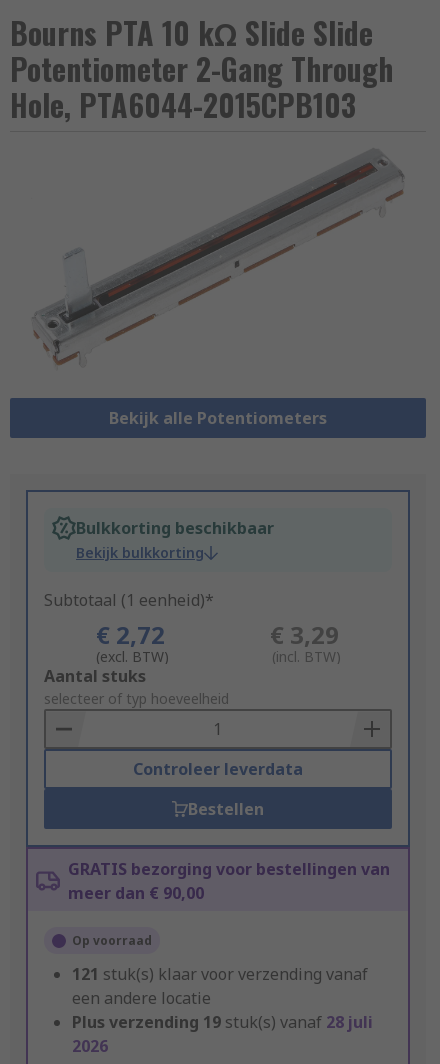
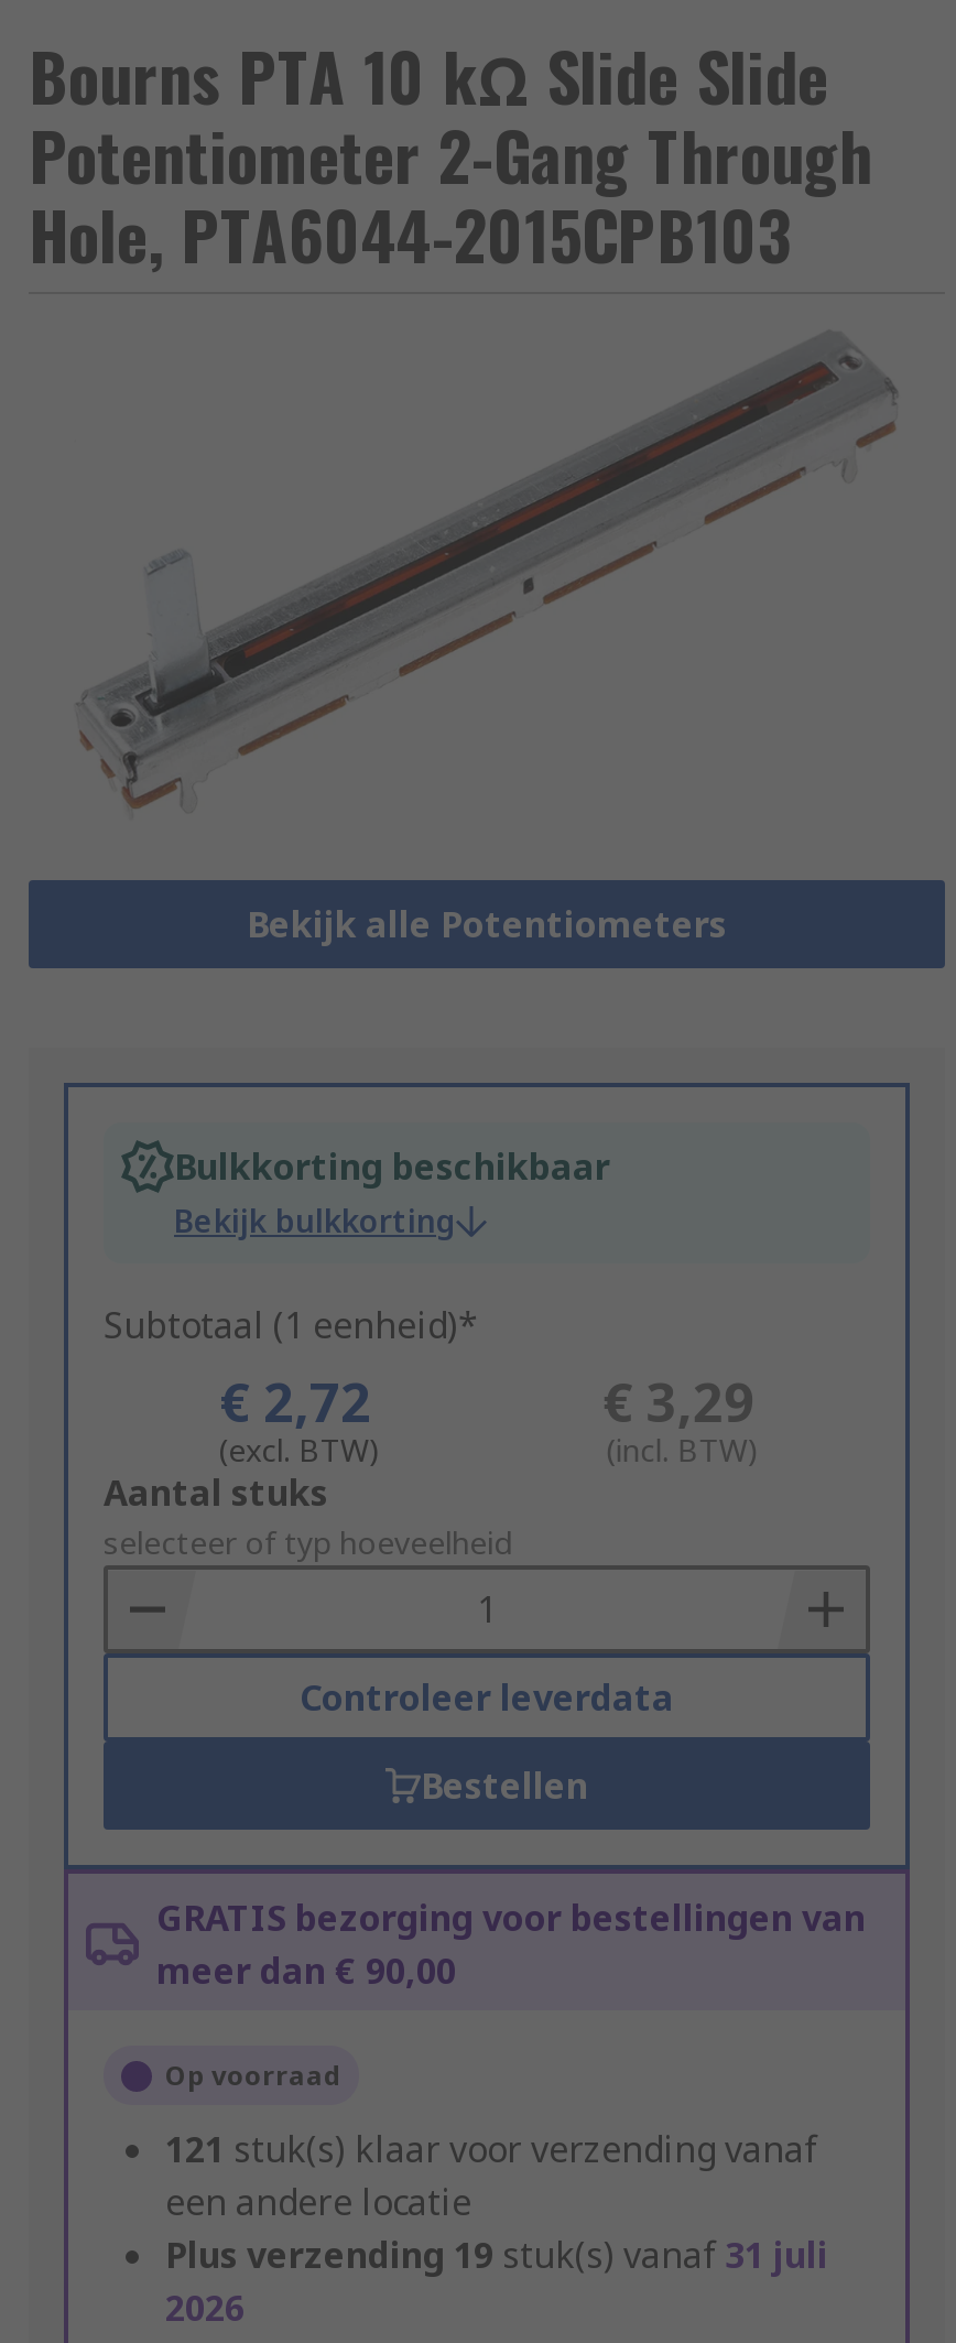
[72,1011,373,1033] Plus verzending 19 stuk(s) vanaf 28 juli -> [165,2232,828,2280] Plus verzending 19 stuk(s) vanaf 31 juli

